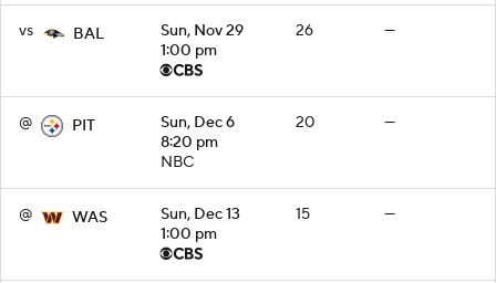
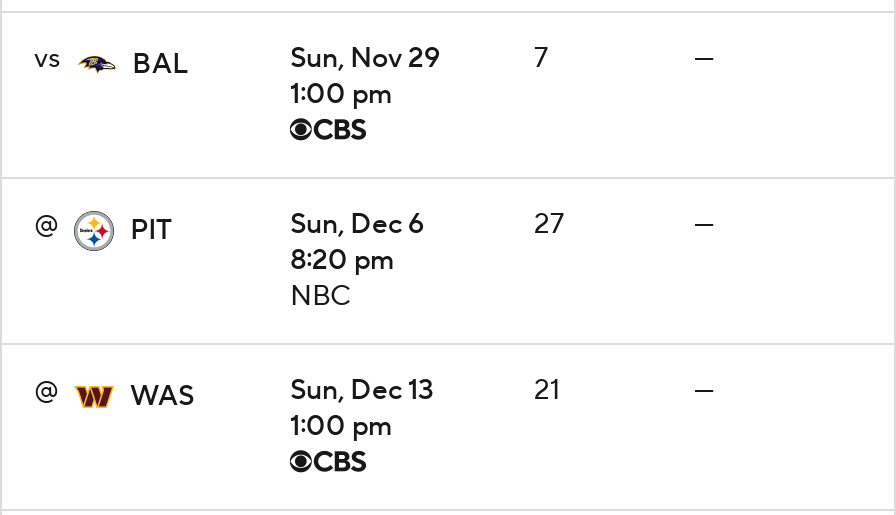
[296,21,313,41] 26 -> [534,41,548,77] 7
[296,113,314,133] 20 -> [534,207,564,243] 27
[296,204,310,224] 15 -> [534,373,560,409] 21

